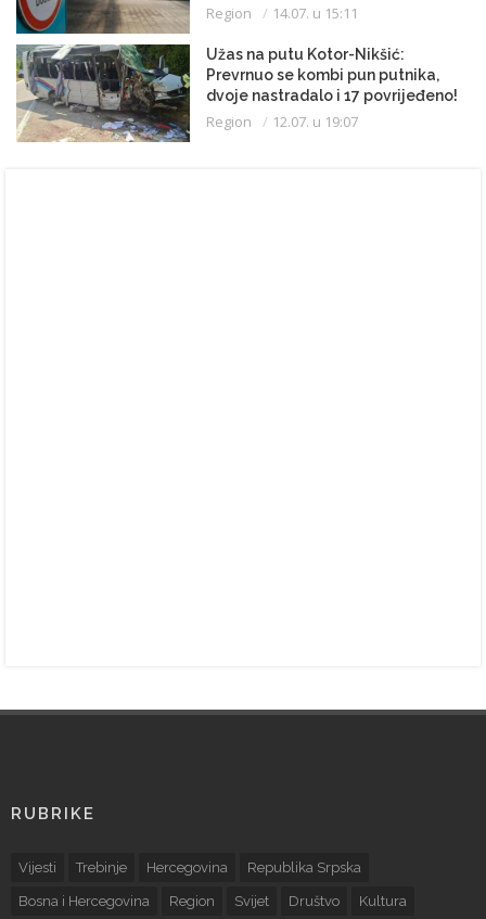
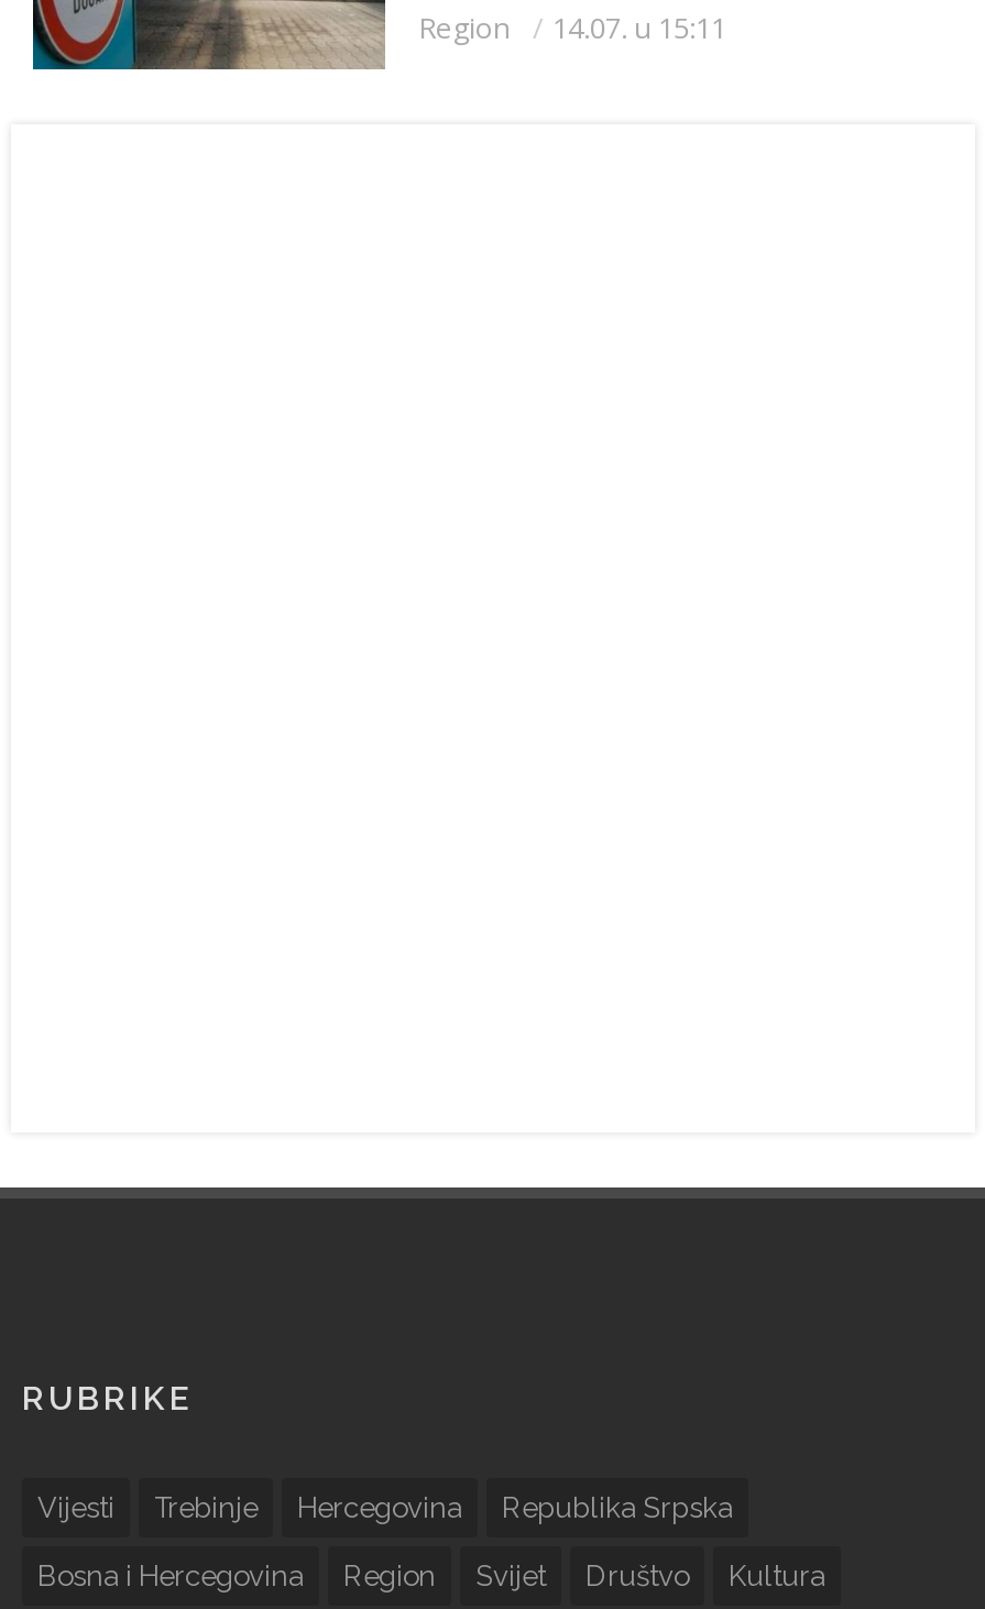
[15,43,458,143] [image] | Užas na putu Kotor-Nikšić: | Prevrnuo se kombi pun putnika, | dvoje nastradalo i 17 povrijeđeno! | Region | 12.07. u 19:07 -> none

